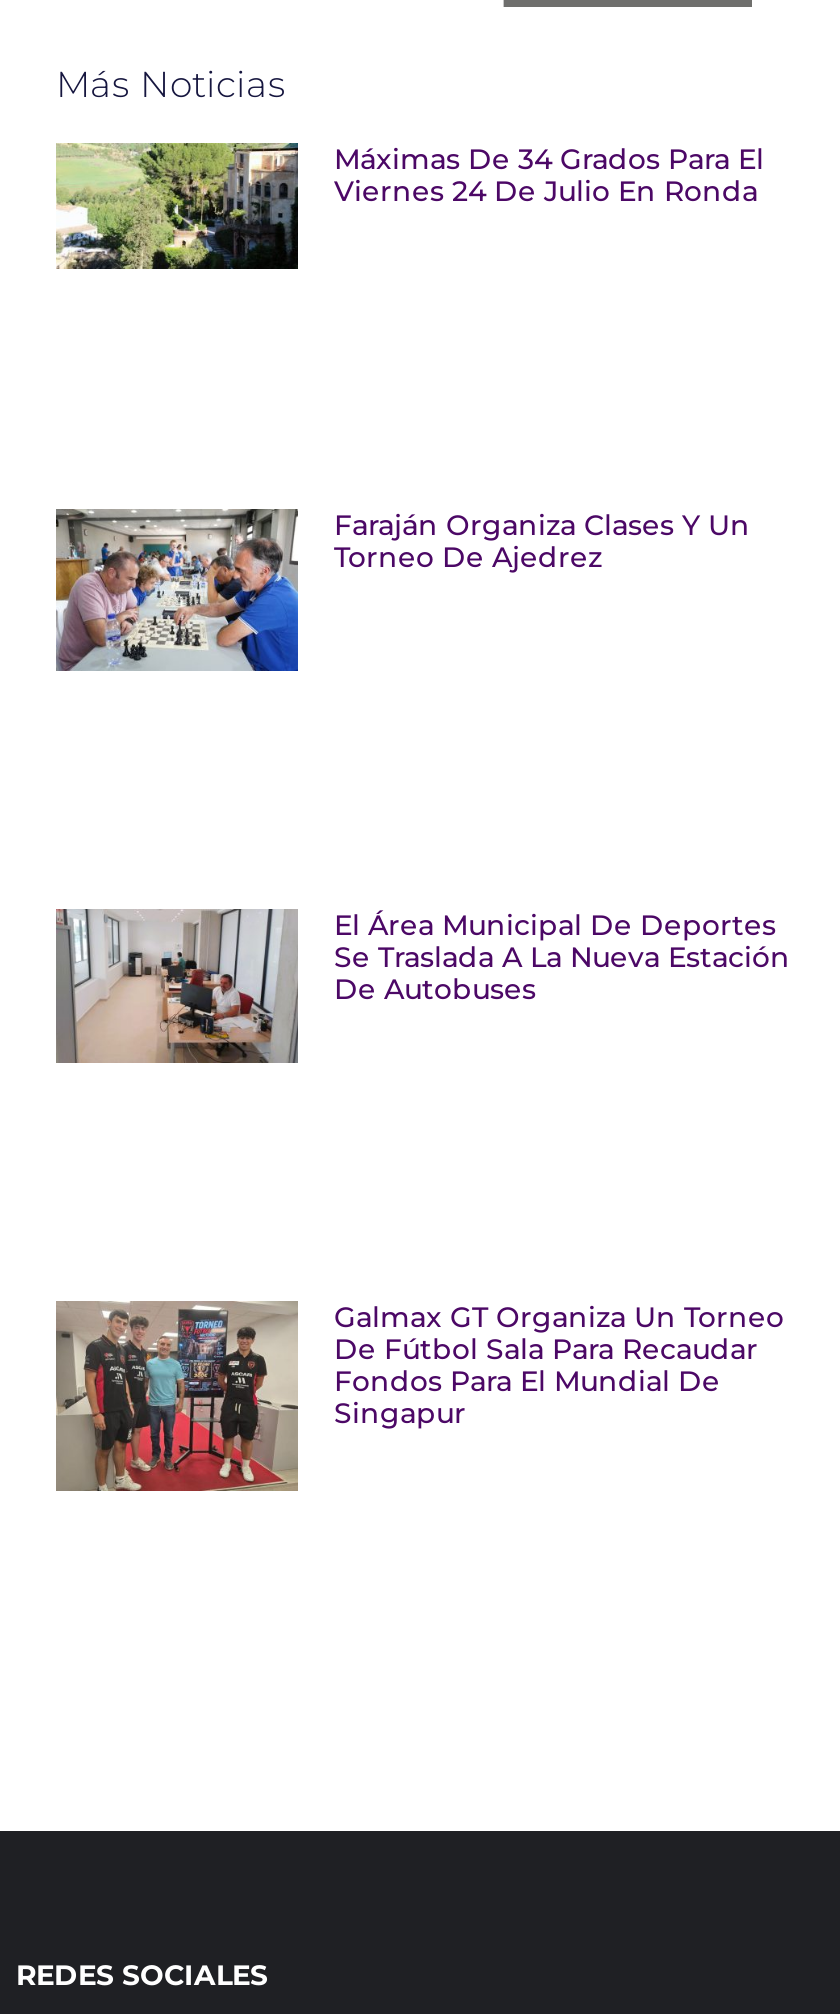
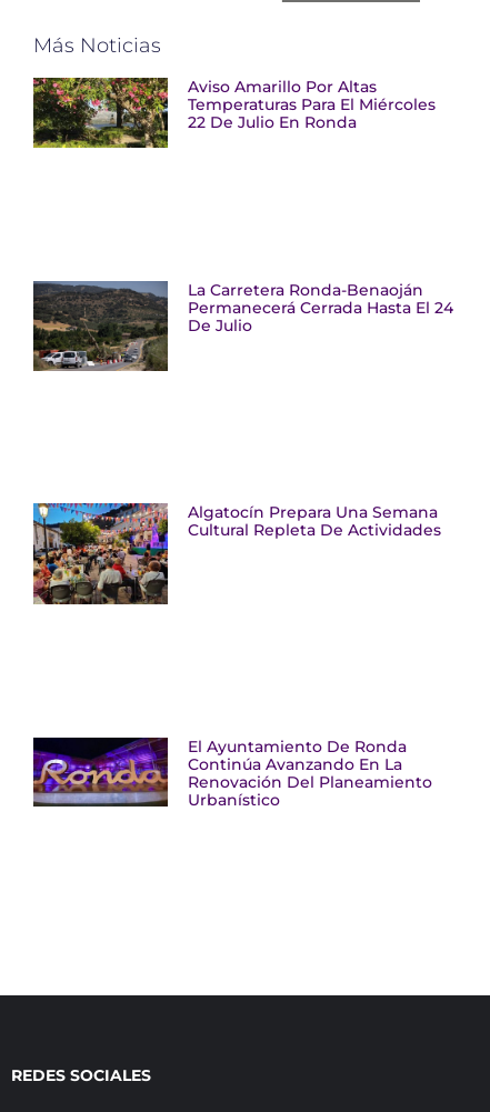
[56,141,764,271] [image] | Máximas De 34 Grados Para El | Viernes 24 De Julio En Ronda -> [32,76,436,149] [image] | Aviso Amarillo Por Altas | Temperaturas Para El Miércoles | 22 De Julio En Ronda
[54,507,750,673] [image] | Faraján Organiza Clases Y Un | Torneo De Ajedrez -> [32,280,453,372] [image] | La Carretera Ronda-Benaoján | Permanecerá Cerrada Hasta El 24 | De Julio
[54,907,790,1091] [image] | El Área Municipal De Deportes | Se Traslada A La Nueva Estación | De Autobuses -> [32,502,441,605] [image] | Algatocín Prepara Una Semana | Cultural Repleta De Actividades
[54,1300,784,1493] [image] | Galmax GT Organiza Un Torneo | De Fútbol Sala Para Recaudar | Fondos Para El Mundial De | Singapur -> [32,722,432,810] [image] | El Ayuntamiento De Ronda | Continúa Avanzando En La | Renovación Del Planeamiento | Urbanístico

